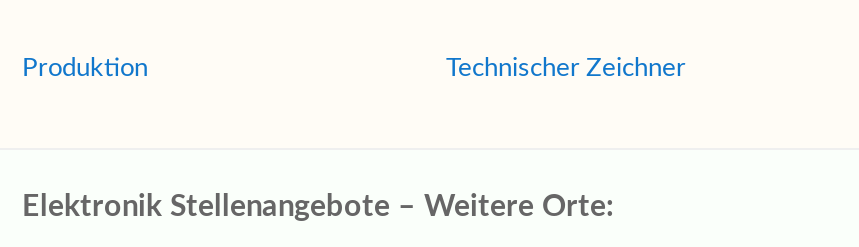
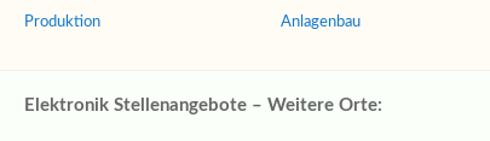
[446,56,686,82] Technischer Zeichner -> [281,14,361,30] Anlagenbau

